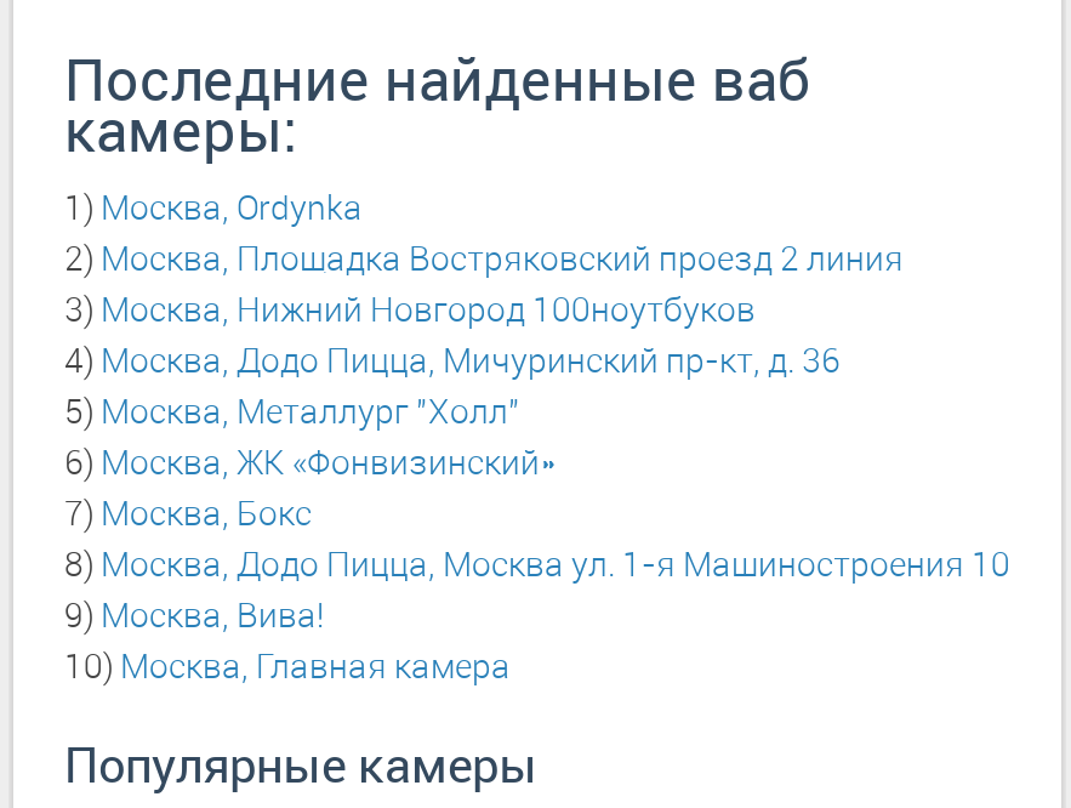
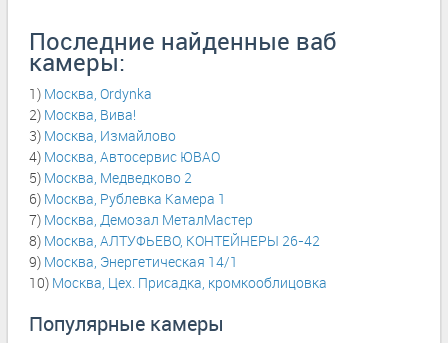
[64,234,1010,688] 2) Москва, Площадка Востряковский проезд 2 линия | 3) Москва, Нижний Новгород 100ноутбуков | 4) Москва, Додо Пицца, Мичуринский пр-кт, д. 36 | 5) Москва, Металлург "Холл" | 6) Москва, ЖК «Фонвизинский» | 7) Москва, Бокс | 8) Москва, Додо Пицца, Москва ул. 1-я Машиностроения 10 | 9) Москва, Вива! | 10) Москва, Главная камера -> [29,105,327,292] 2) Москва, Вива! | 3) Москва, Измайлово | 4) Москва, Автосервис ЮВАО | 5) Москва, Медведково 2 | 6) Москва, Рублевка Камера 1 | 7) Москва, Демозал МеталМастер | 8) Москва, АЛТУФЬЕВО, КОНТЕЙНЕРЫ 26-42 | 9) Москва, Энергетическая 14/1 | 10) Москва, Цех. Присадка, кромкооблицовка

